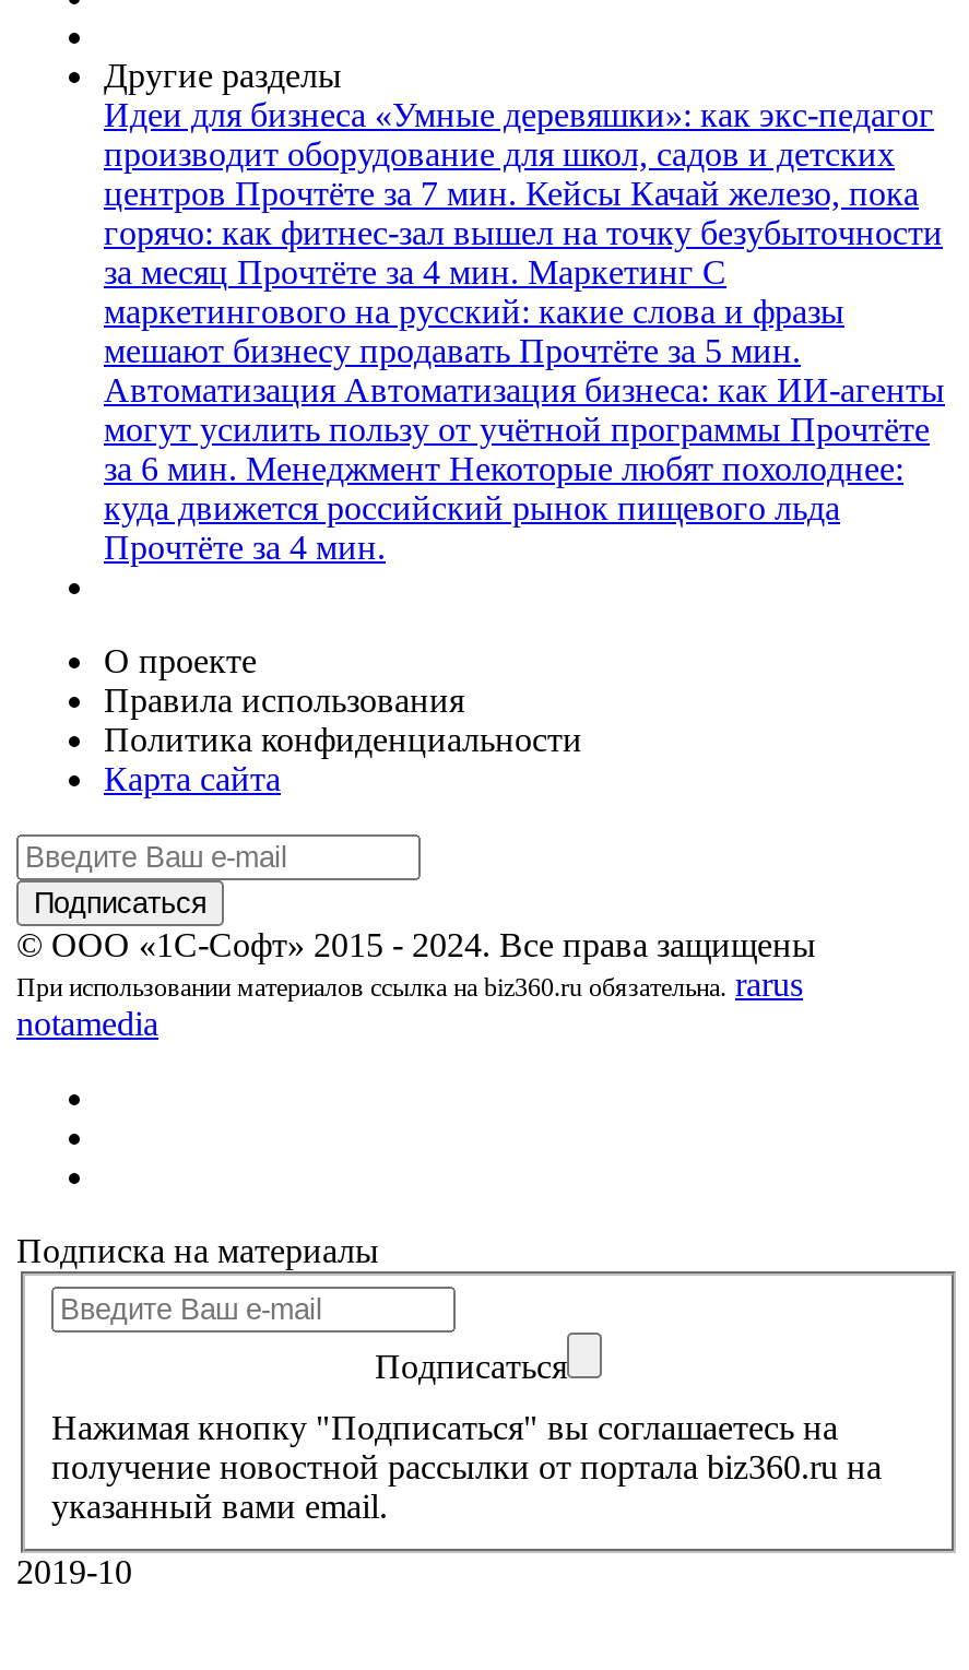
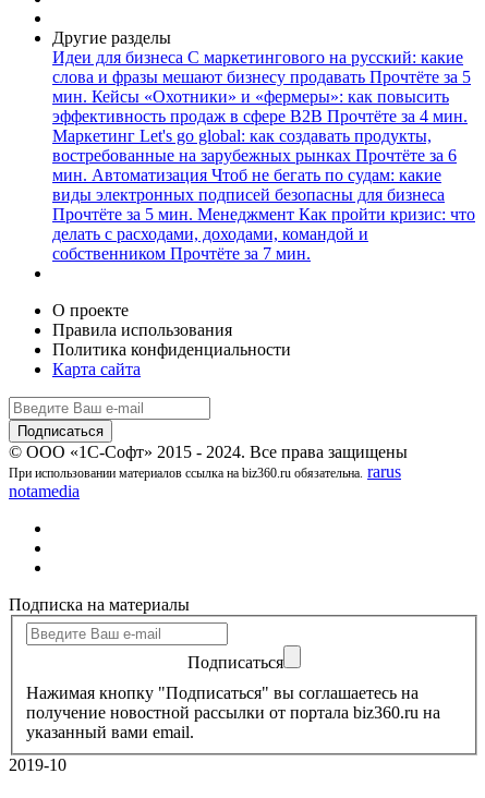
[104,95,945,565] Идеи для бизнеса «Умные деревяшки»: как экс-педагог | производит оборудование для школ, садов и детских | центров Прочтёте за 7 мин. Кейсы Качай железо, пока | горячо: как фитнес-зал вышел на точку безубыточности | за месяц Прочтёте за 4 мин. Маркетинг С | маркетингового на русский: какие слова и фразы | мешают бизнесу продавать Прочтёте за 5 мин. | Автоматизация Автоматизация бизнеса: как ИИ-агенты | могут усилить пользу от учётной программы Прочтёте | за 6 мин. Менеджмент Некоторые любят похолоднее: | куда движется российский рынок пищевого льда | Прочтёте за 4 мин. -> [52,48,475,262] Идеи для бизнеса С маркетингового на русский: какие | слова и фразы мешают бизнесу продавать Прочтёте за 5 | мин. Кейсы «Охотники» и «фермеры»: как повысить | эффективность продаж в сфере B2B Прочтёте за 4 мин. | Маркетинг Let's go global: как создавать продукты, | востребованные на зарубежных рынках Прочтёте за 6 | мин. Автоматизация Чтоб не бегать по судам: какие | виды электронных подписей безопасны для бизнеса | Прочтёте за 5 мин. Менеджмент Как пройти кризис: что | делать с расходами, доходами, командой и | собственником Прочтёте за 7 мин.

